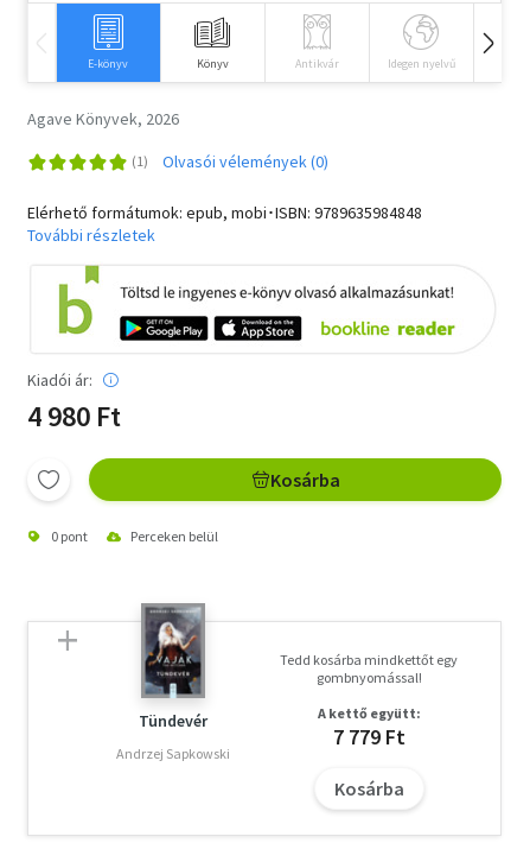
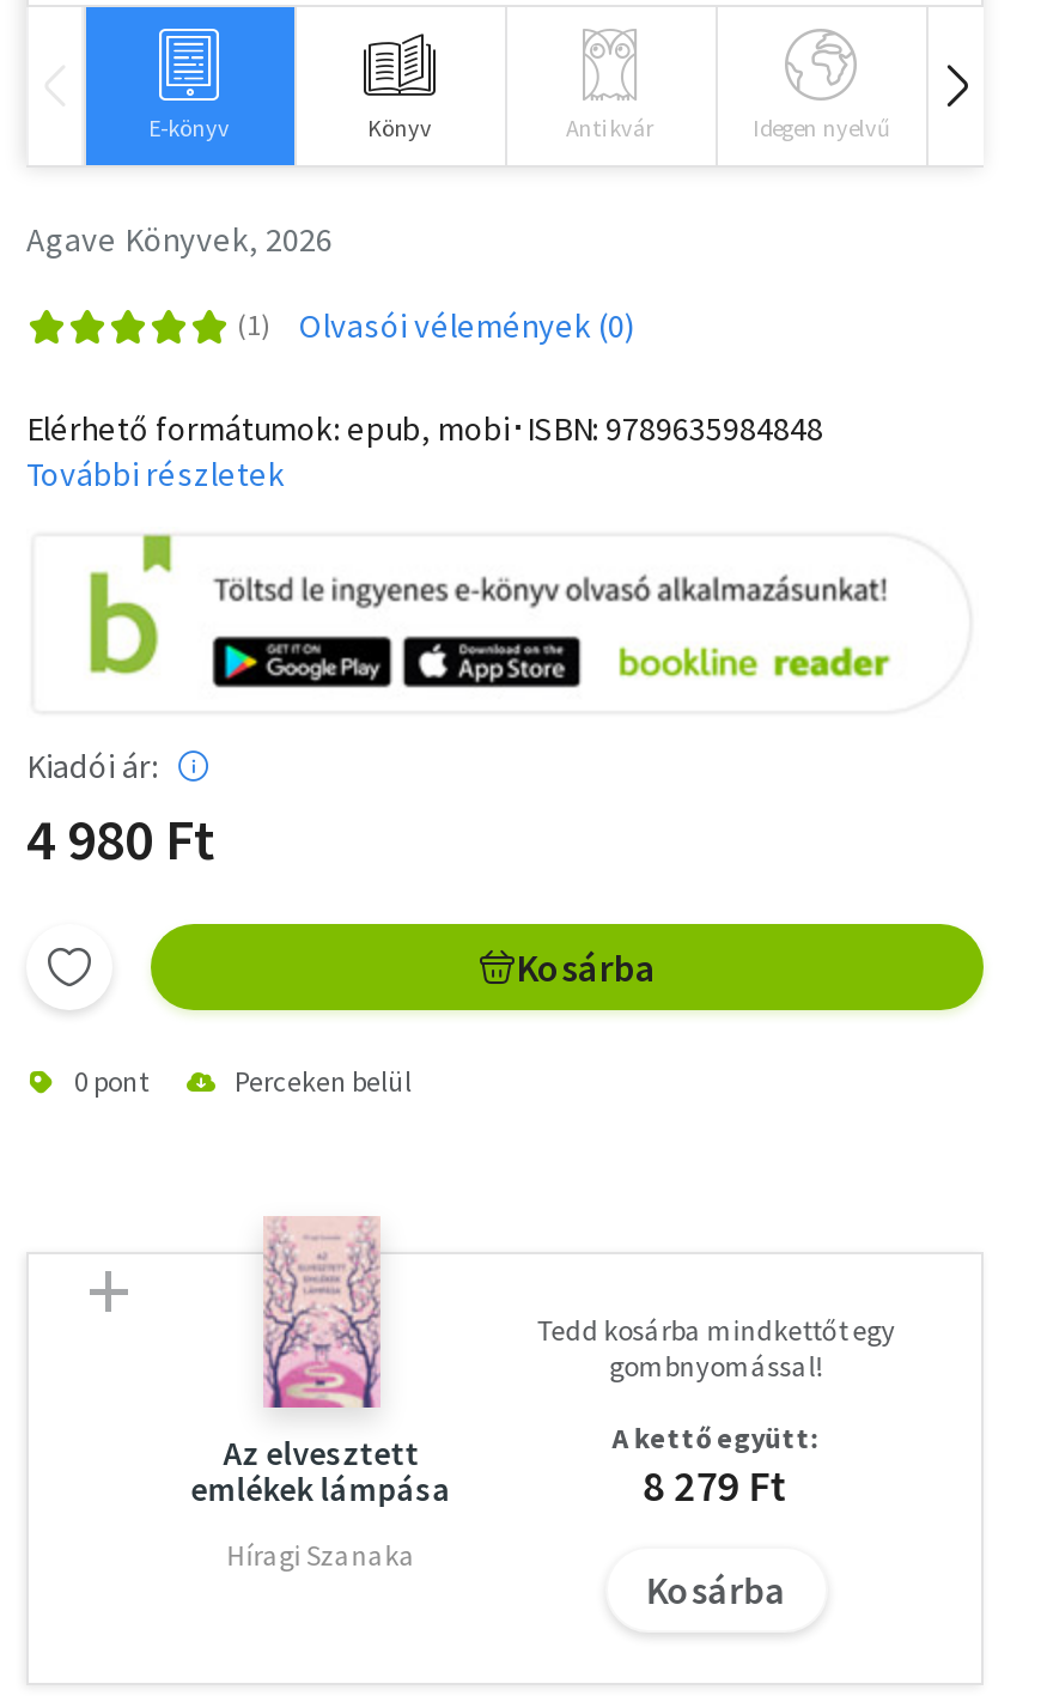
[139,603,208,732] [image] | Tündevér -> [191,1218,452,1511] [image] | Az elvesztett | emlékek lámpása
[333,724,405,751] 7 779 Ft -> [643,1459,789,1514] 8 279 Ft
[116,745,230,763] Andrzej Sapkowski -> [227,1538,416,1574] Híragi Szanaka

